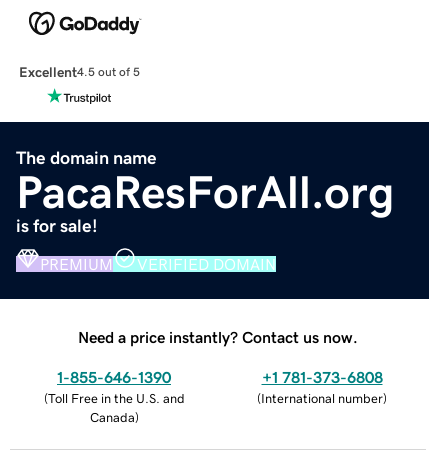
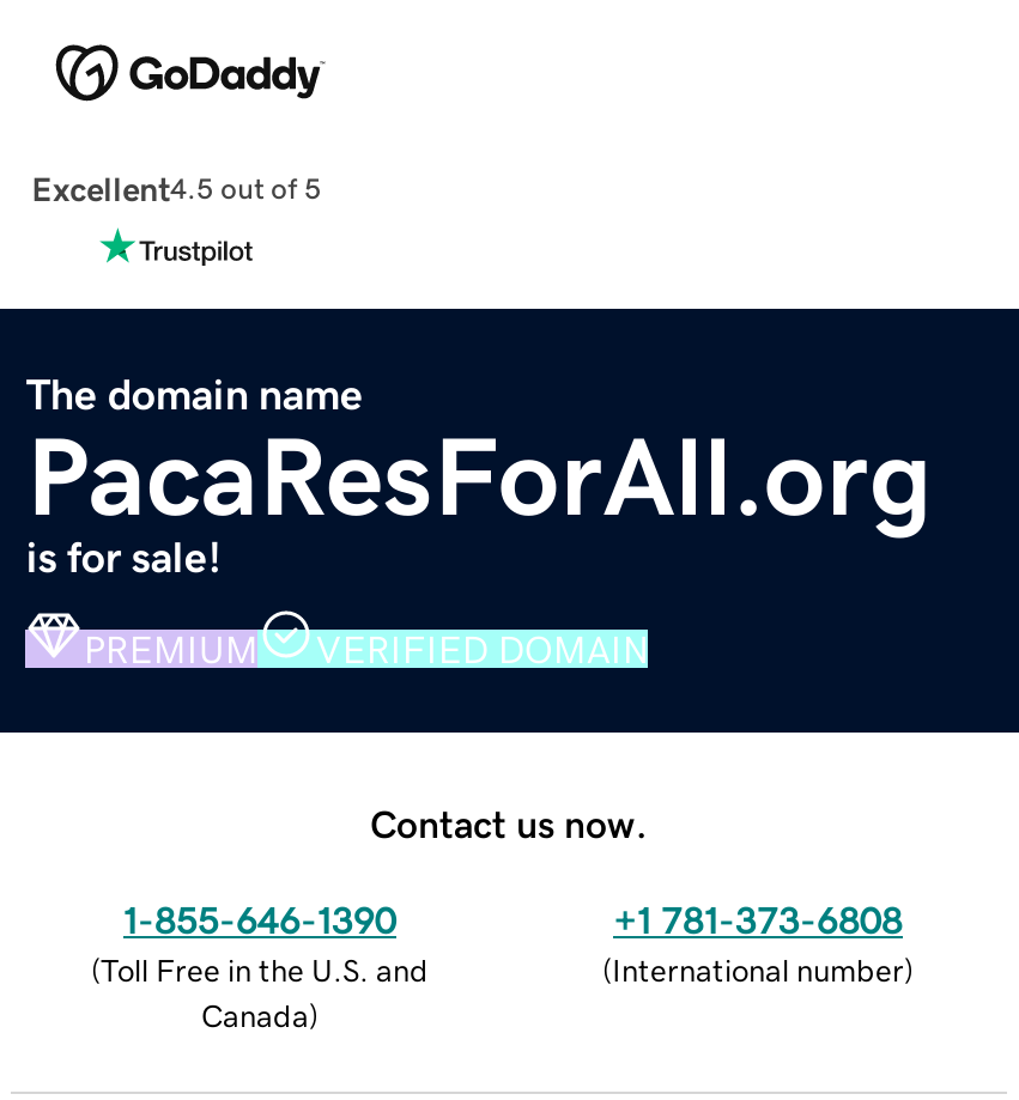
[78,329,358,345] Need a price instantly? Contact us now. -> [370,803,648,842] Contact us now.

